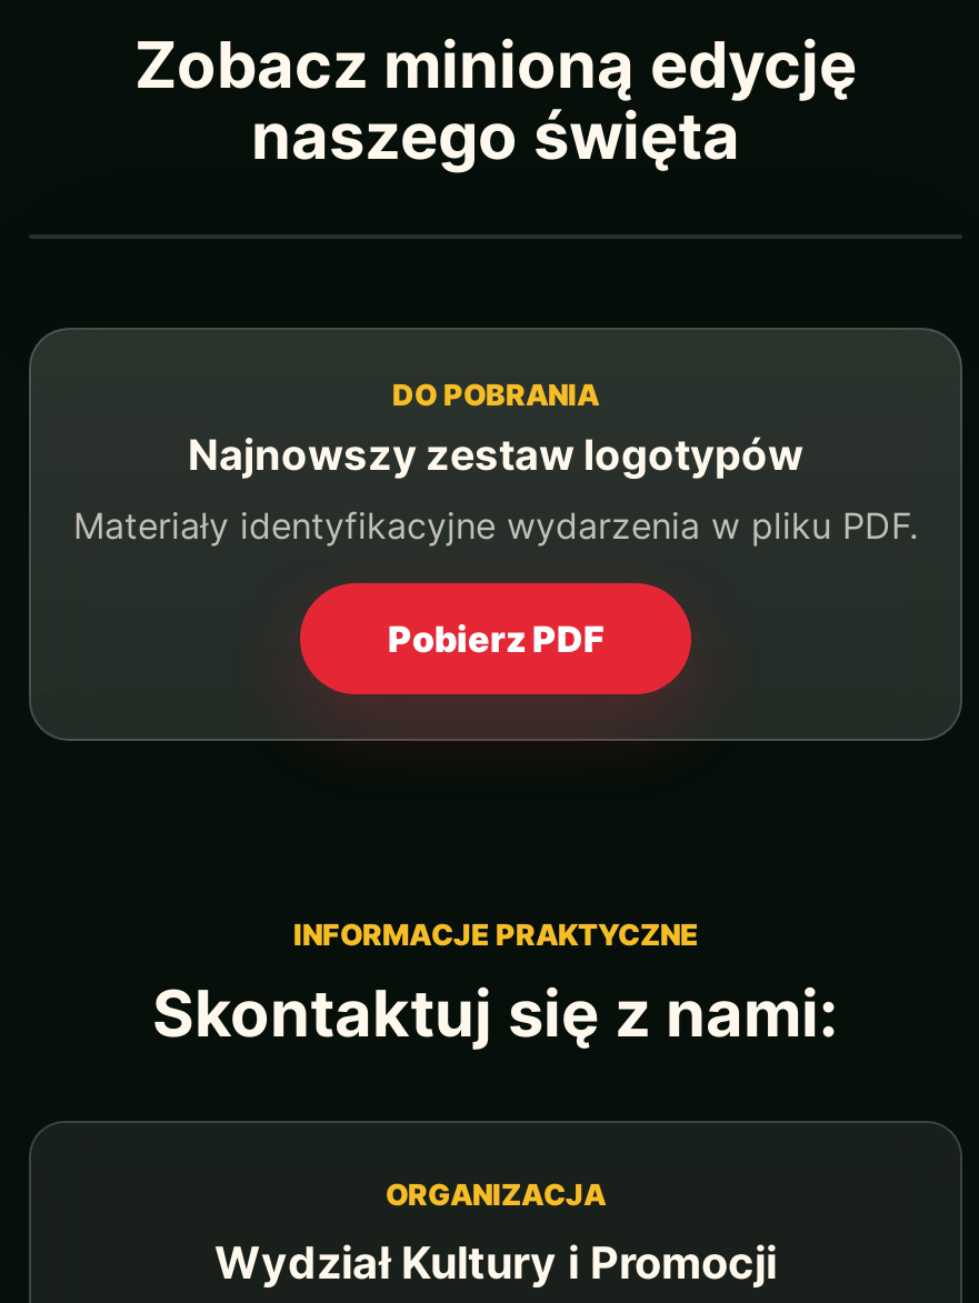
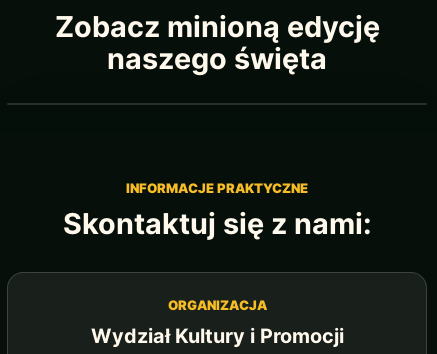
[29,328,962,721] [image] | DO POBRANIA | Najnowszy zestaw logotypów | Materiały identyfikacyjne wydarzenia w pliku PDF. | Pobierz PDF -> none

